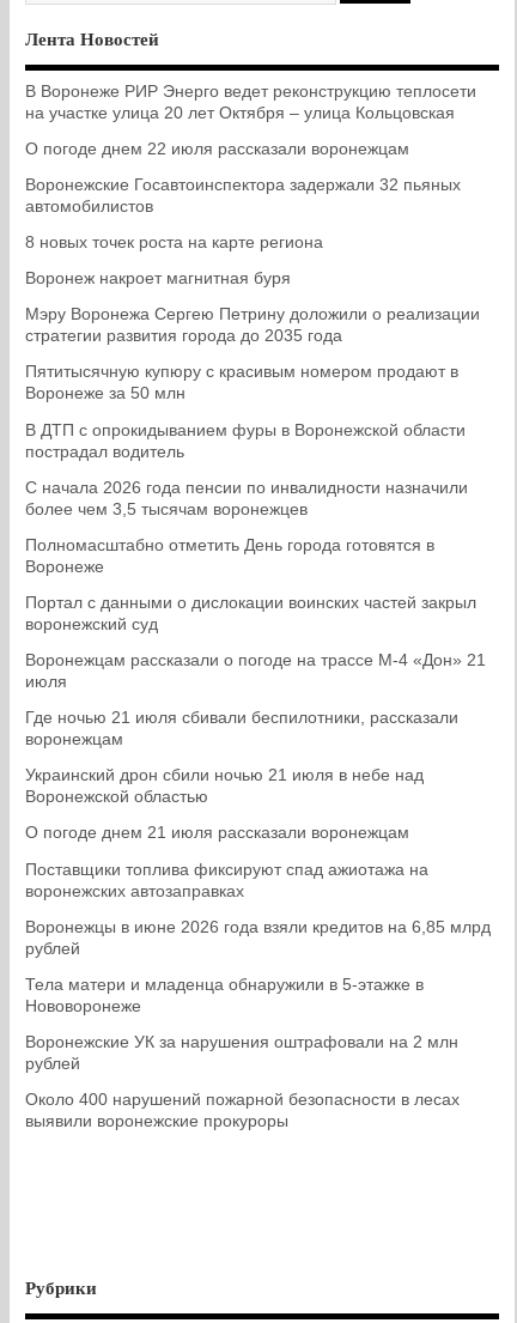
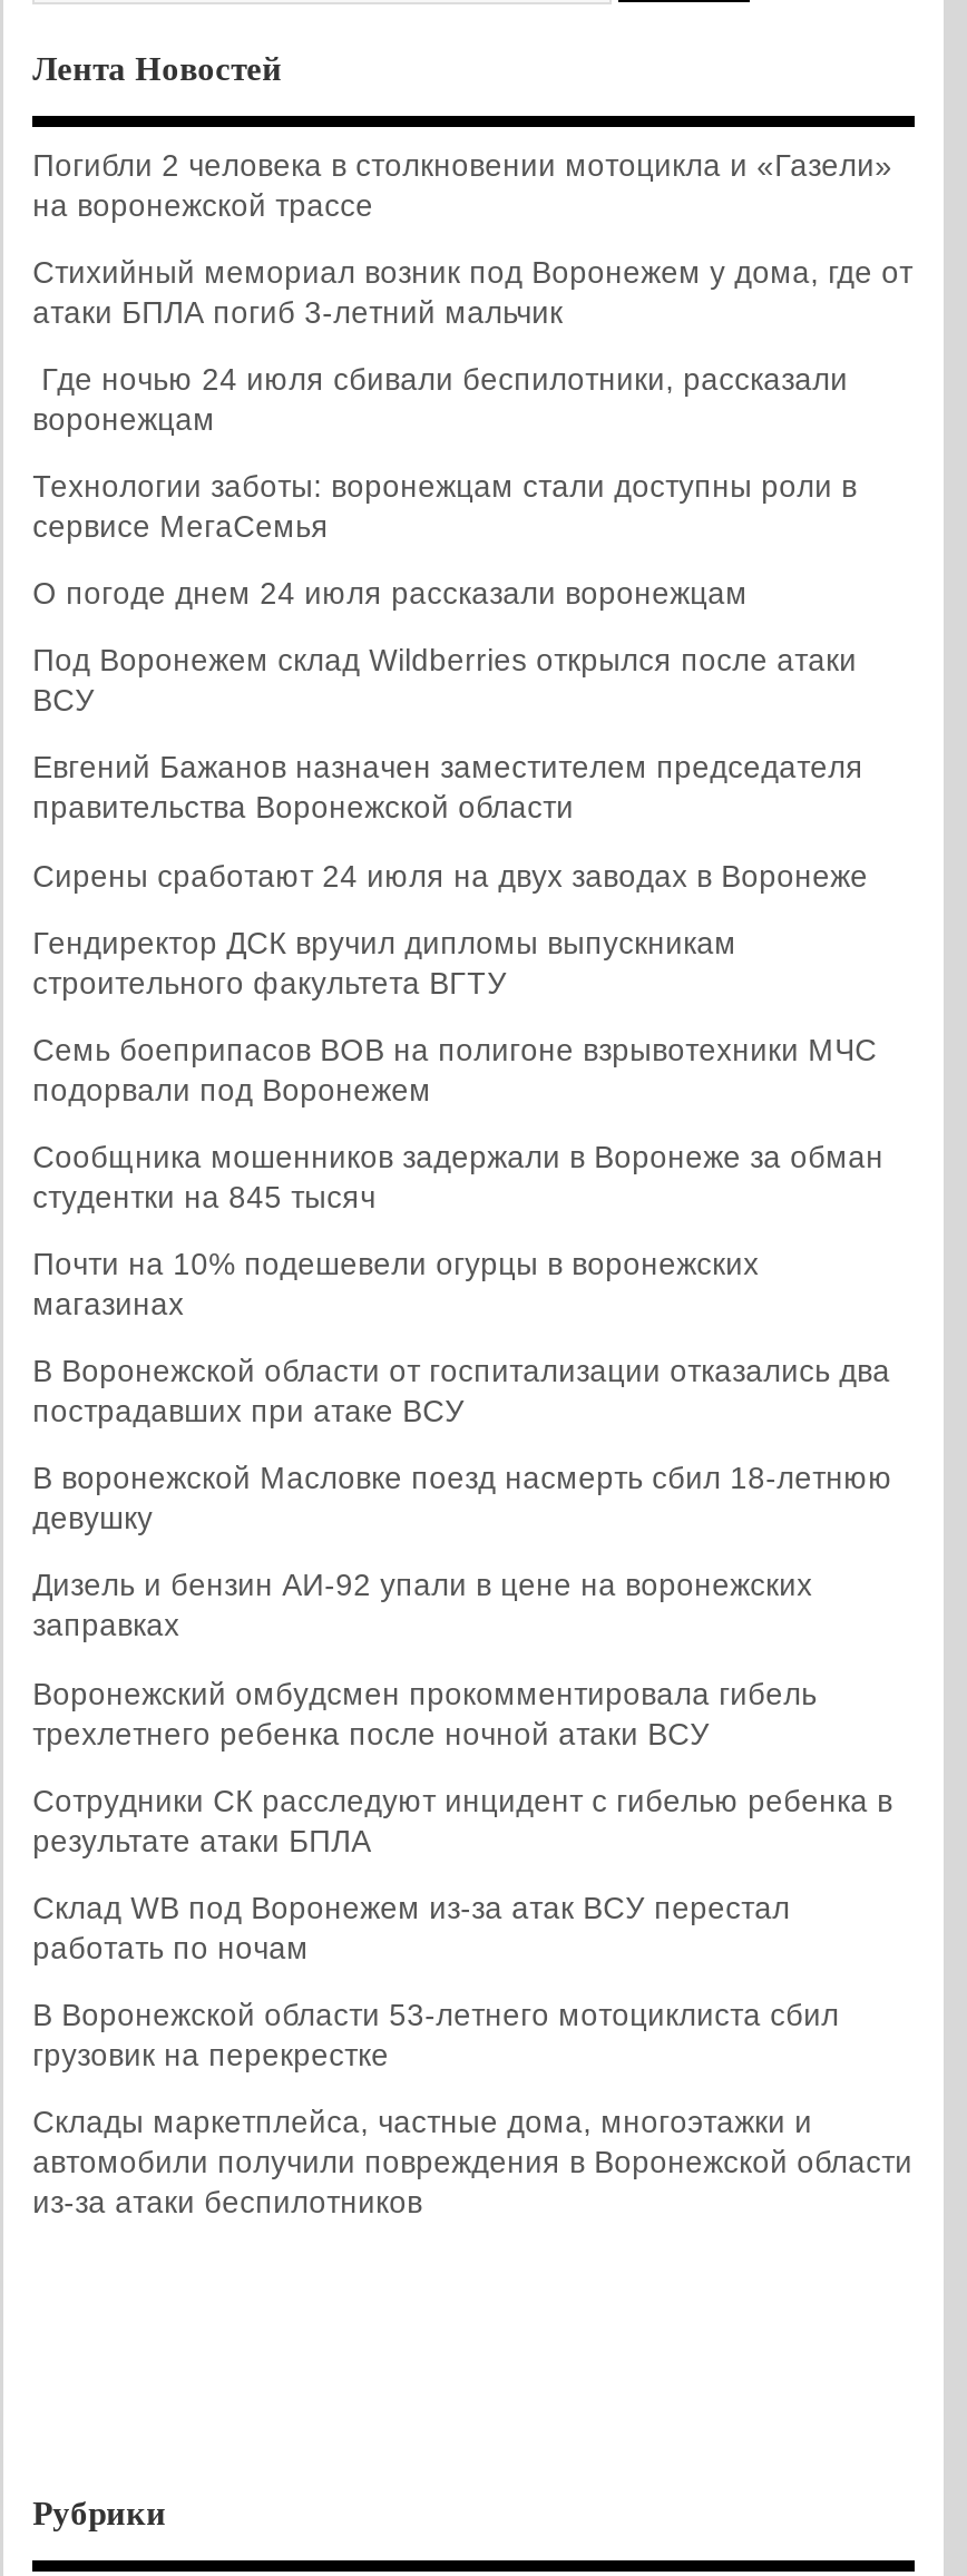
[25,82,486,727] В Воронеже РИР Энерго ведет реконструкцию теплосети | на участке улица 20 лет Октября – улица Кольцовская | О погоде днем 22 июля рассказали воронежцам | Воронежские Госавтоинспектора задержали 32 пьяных | автомобилистов | 8 новых точек роста на карте региона | Воронеж накроет магнитная буря | Мэру Воронежа Сергею Петрину доложили о реализации | стратегии развития города до 2035 года | Пятитысячную купюру с красивым номером продают в | Воронеже за 50 млн | В ДТП с опрокидыванием фуры в Воронежской области | пострадал водитель | С начала 2026 года пенсии по инвалидности назначили | более чем 3,5 тысячам воронежцев | Полномасштабно отметить День города готовятся в | Воронеже | Портал с данными о дислокации воинских частей закрыл | воронежский суд | Воронежцам рассказали о погоде на трассе М-4 «Дон» 21 | июля | Где ночью 21 июля сбивали беспилотники, рассказали -> [33,149,913,396] Погибли 2 человека в столкновении мотоцикла и «Газели» | на воронежской трассе | Стихийный мемориал возник под Воронежем у дома, где от | атаки БПЛА погиб 3-летний мальчик | Где ночью 24 июля сбивали беспилотники, рассказали
moved [25,731,123,749] -> [33,403,215,437]: воронежцам
[25,767,491,1130] Украинский дрон сбили ночью 21 июля в небе над | Воронежской областью | О погоде днем 21 июля рассказали воронежцам | Поставщики топлива фиксируют спад ажиотажа на | воронежских автозаправках | Воронежцы в июне 2026 года взяли кредитов на 6,85 млрд | рублей | Тела матери и младенца обнаружили в 5-этажке в | Нововоронеже | Воронежские УК за нарушения оштрафовали на 2 млн | рублей | Около 400 нарушений пожарной безопасности в лесах | выявили воронежские прокуроры -> [33,470,913,2219] Технологии заботы: воронежцам стали доступны роли в | сервисе МегаСемья | О погоде днем 24 июля рассказали воронежцам | Под Воронежем склад Wildberries открылся после атаки | ВСУ | Евгений Бажанов назначен заместителем председателя | правительства Воронежской области | Сирены сработают 24 июля на двух заводах в Воронеже | Гендиректор ДСК вручил дипломы выпускникам | строительного факультета ВГТУ | Семь боеприпасов ВОВ на полигоне взрывотехники МЧС | подорвали под Воронежем | Сообщника мошенников задержали в Воронеже за обман | студентки на 845 тысяч | Почти на 10% подешевели огурцы в воронежских | магазинах | В Воронежской области от госпитализации отказались два | пострадавших при атаке ВСУ | В воронежской Масловке поезд насмерть сбил 18-летнюю | девушку | Дизель и бензин АИ-92 упали в цене на воронежских | заправках | Воронежский омбудсмен прокомментировала гибель | трехлетнего ребенка после ночной атаки ВСУ | Сотрудники СК расследуют инцидент с гибелью ребенка в | результате атаки БПЛА | Склад WB под Воронежем из-за атак ВСУ перестал | работать по ночам | В Воронежской области 53-летнего мотоциклиста сбил | грузовик на перекрестке | Склады маркетплейса, частные дома, многоэтажки и | автомобили получили повреждения в Воронежской области | из-за атаки беспилотников

